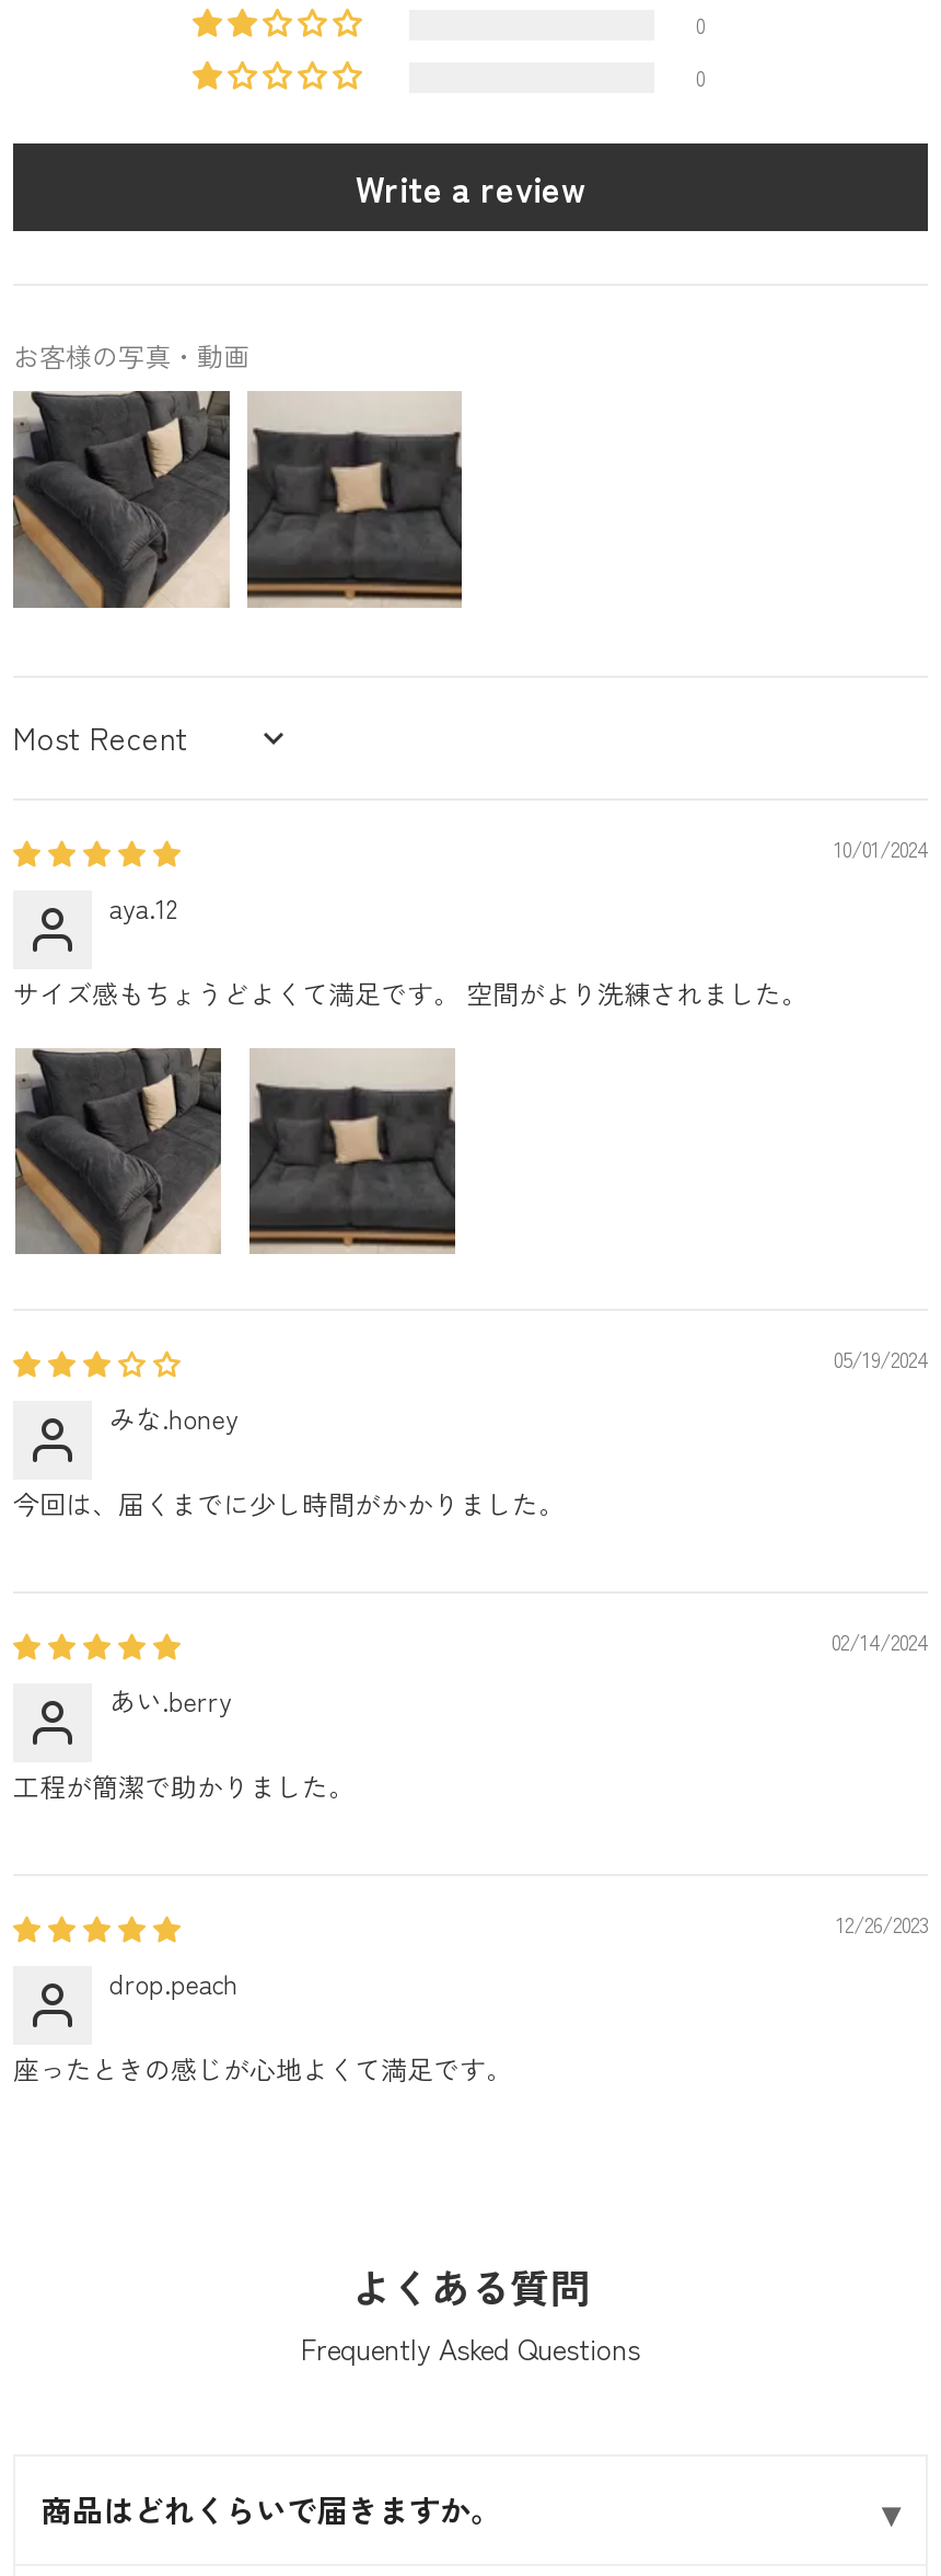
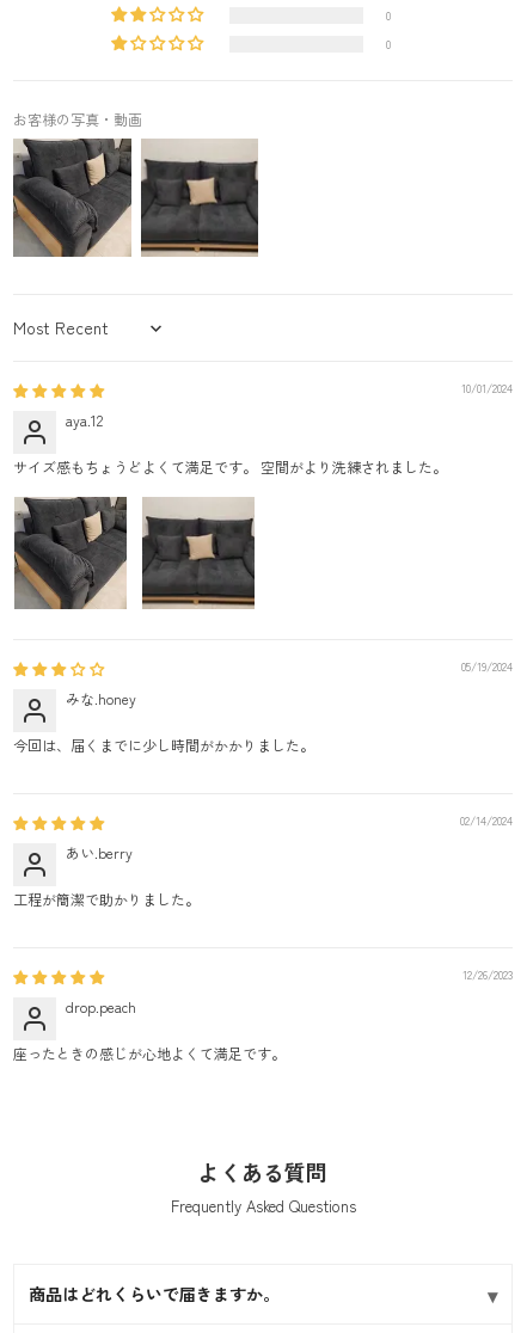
[356,161,585,214] Write a review -> none

